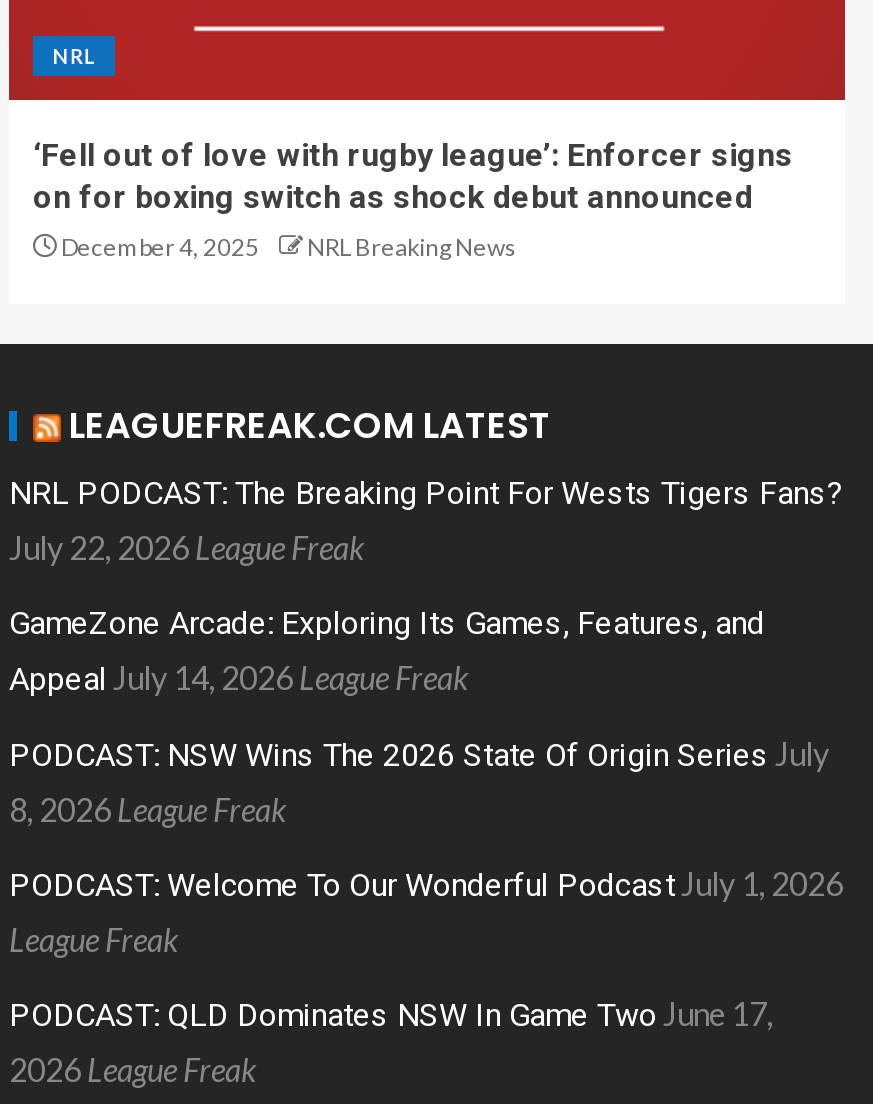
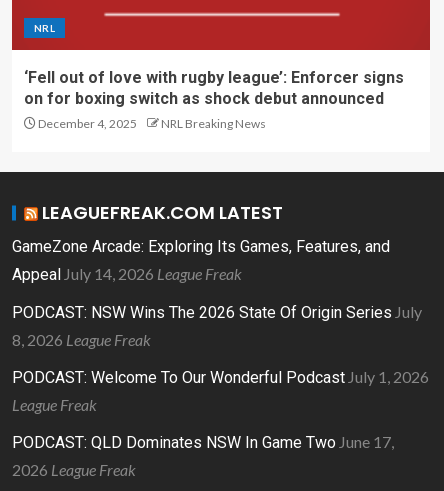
[9,475,843,567] NRL PODCAST: The Breaking Point For Wests Tigers Fans? | July 22, 2026 League Freak -> none

